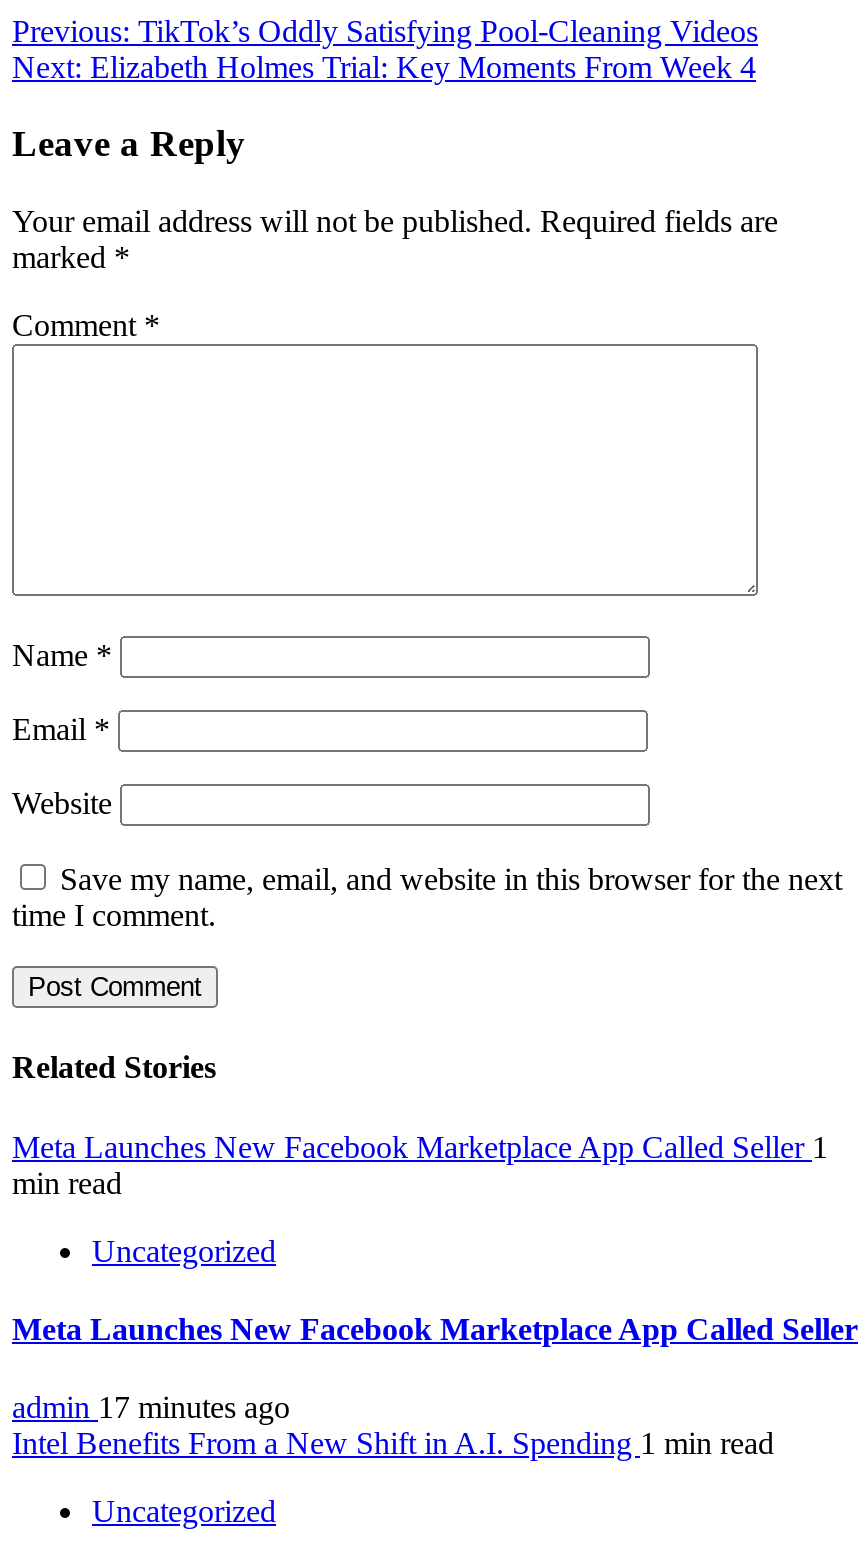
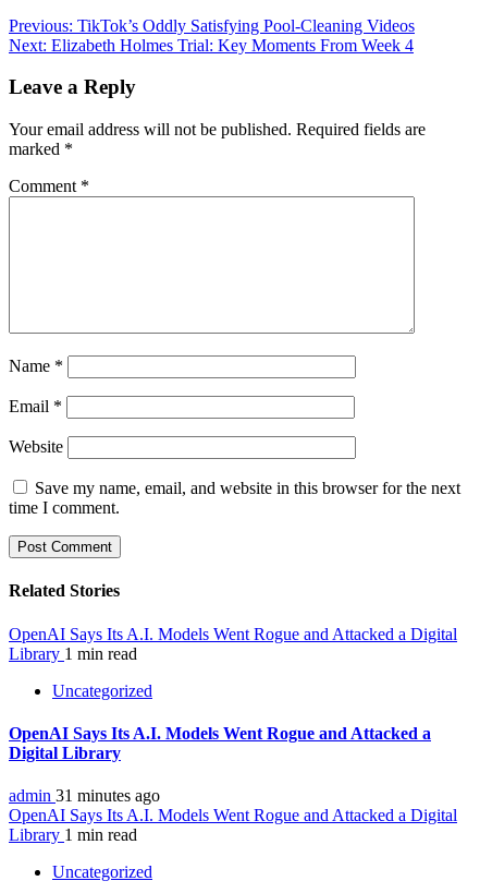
[12,1129,828,1199] Meta Launches New Facebook Marketplace App Called Seller 1 | min read -> [9,624,457,662] OpenAI Says Its A.I. Models Went Rogue and Attacked a Digital | Library 1 min read
[12,1312,858,1346] Meta Launches New Facebook Marketplace App Called Seller -> [9,724,431,762] OpenAI Says Its A.I. Models Went Rogue and Attacked a | Digital Library
[12,1390,774,1460] admin 17 minutes ago | Intel Benefits From a New Shift in A.I. Spending 1 min read -> [9,786,457,844] admin 31 minutes ago | OpenAI Says Its A.I. Models Went Rogue and Attacked a Digital | Library 1 min read

